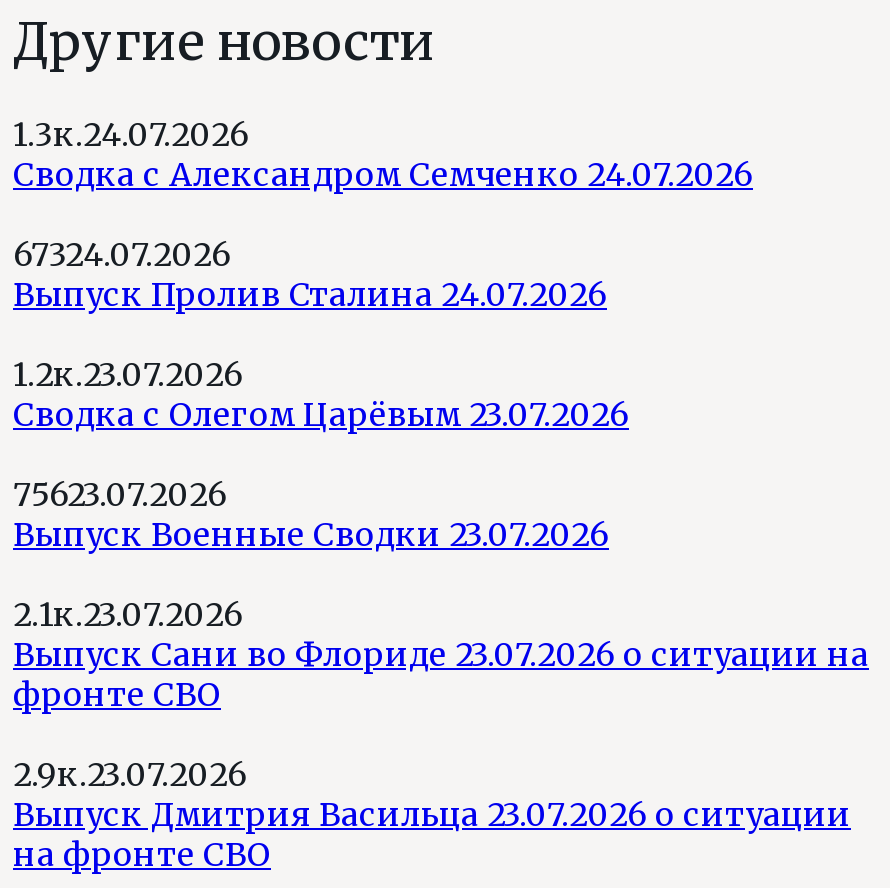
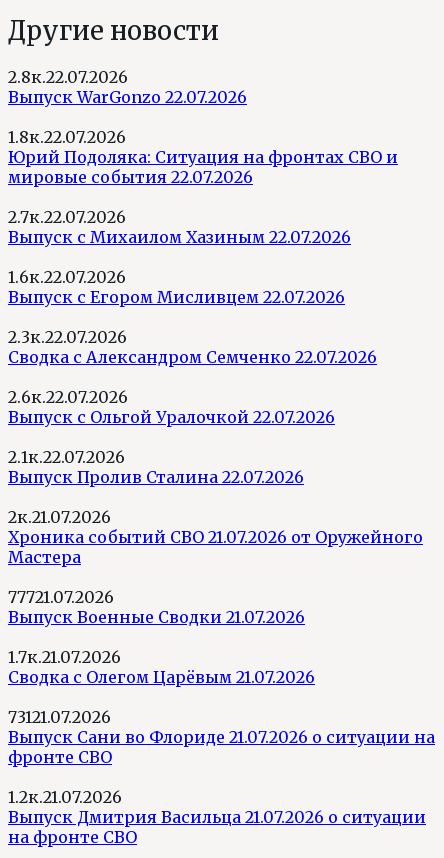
[13,114,869,674] 1.3к.24.07.2026 | Сводка с Александром Семченко 24.07.2026 | 67324.07.2026 | Выпуск Пролив Сталина 24.07.2026 | 1.2к.23.07.2026 | Сводка с Олегом Царёвым 23.07.2026 | 75623.07.2026 | Выпуск Военные Сводки 23.07.2026 | 2.1к.23.07.2026 | Выпуск Сани во Флориде 23.07.2026 о ситуации на -> [8,67,435,747] 2.8к.22.07.2026 | Выпуск WarGonzo 22.07.2026 | 1.8к.22.07.2026 | Юрий Подоляка: Ситуация на фронтах СВО и | мировые события 22.07.2026 | 2.7к.22.07.2026 | Выпуск с Михаилом Хазиным 22.07.2026 | 1.6к.22.07.2026 | Выпуск с Егором Мисливцем 22.07.2026 | 2.3к.22.07.2026 | Сводка с Александром Семченко 22.07.2026 | 2.6к.22.07.2026 | Выпуск с Ольгой Уралочкой 22.07.2026 | 2.1к.22.07.2026 | Выпуск Пролив Сталина 22.07.2026 | 2к.21.07.2026 | Хроника событий СВО 21.07.2026 от Оружейного | Мастера | 77721.07.2026 | Выпуск Военные Сводки 21.07.2026 | 1.7к.21.07.2026 | Сводка с Олегом Царёвым 21.07.2026 | 73121.07.2026 | Выпуск Сани во Флориде 21.07.2026 о ситуации на
[13,754,851,834] 2.9к.23.07.2026 | Выпуск Дмитрия Васильца 23.07.2026 о ситуации -> [8,787,426,827] 1.2к.21.07.2026 | Выпуск Дмитрия Васильца 21.07.2026 о ситуации

